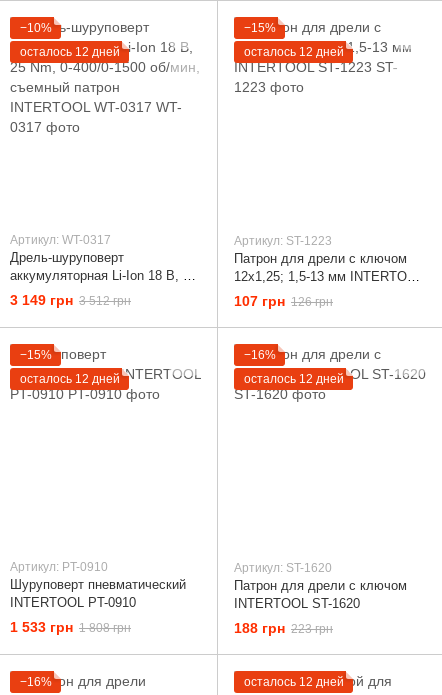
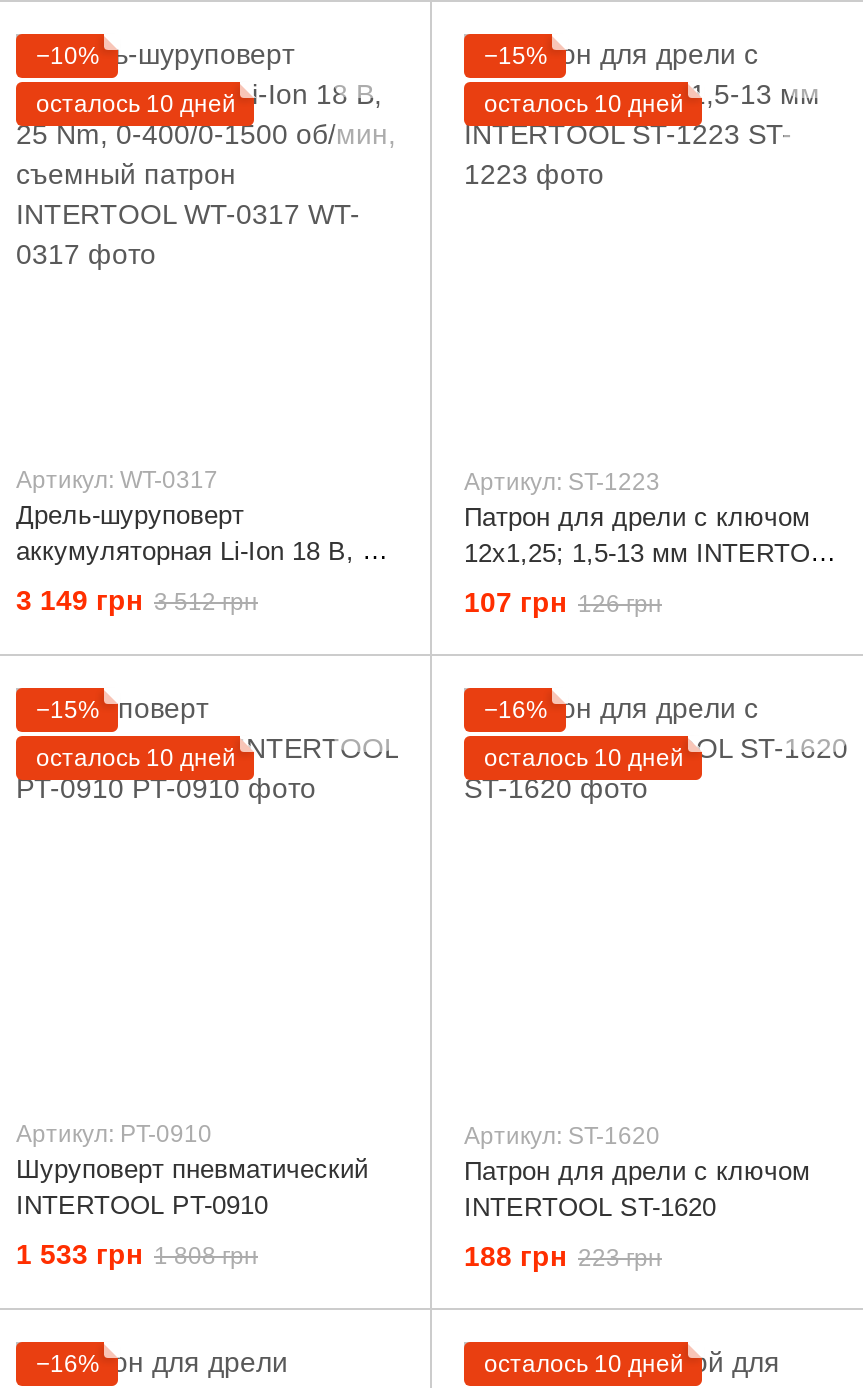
[20,45,120,59] осталось 12 дней -> [36,89,236,117] осталось 10 дней
[244,45,344,59] осталось 12 дней -> [484,89,684,117] осталось 10 дней
[20,372,120,386] осталось 12 дней -> [36,743,236,771] осталось 10 дней
[244,372,344,386] осталось 12 дней -> [484,743,684,771] осталось 10 дней
[244,675,344,689] осталось 12 дней -> [484,1350,684,1378] осталось 10 дней

